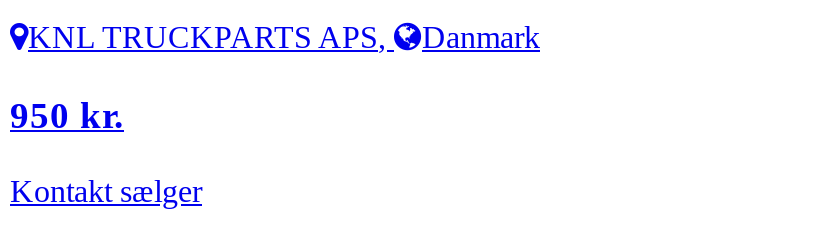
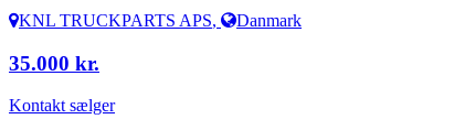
[10,93,124,135] 950 kr. -> [9,51,99,74] 35.000 kr.

